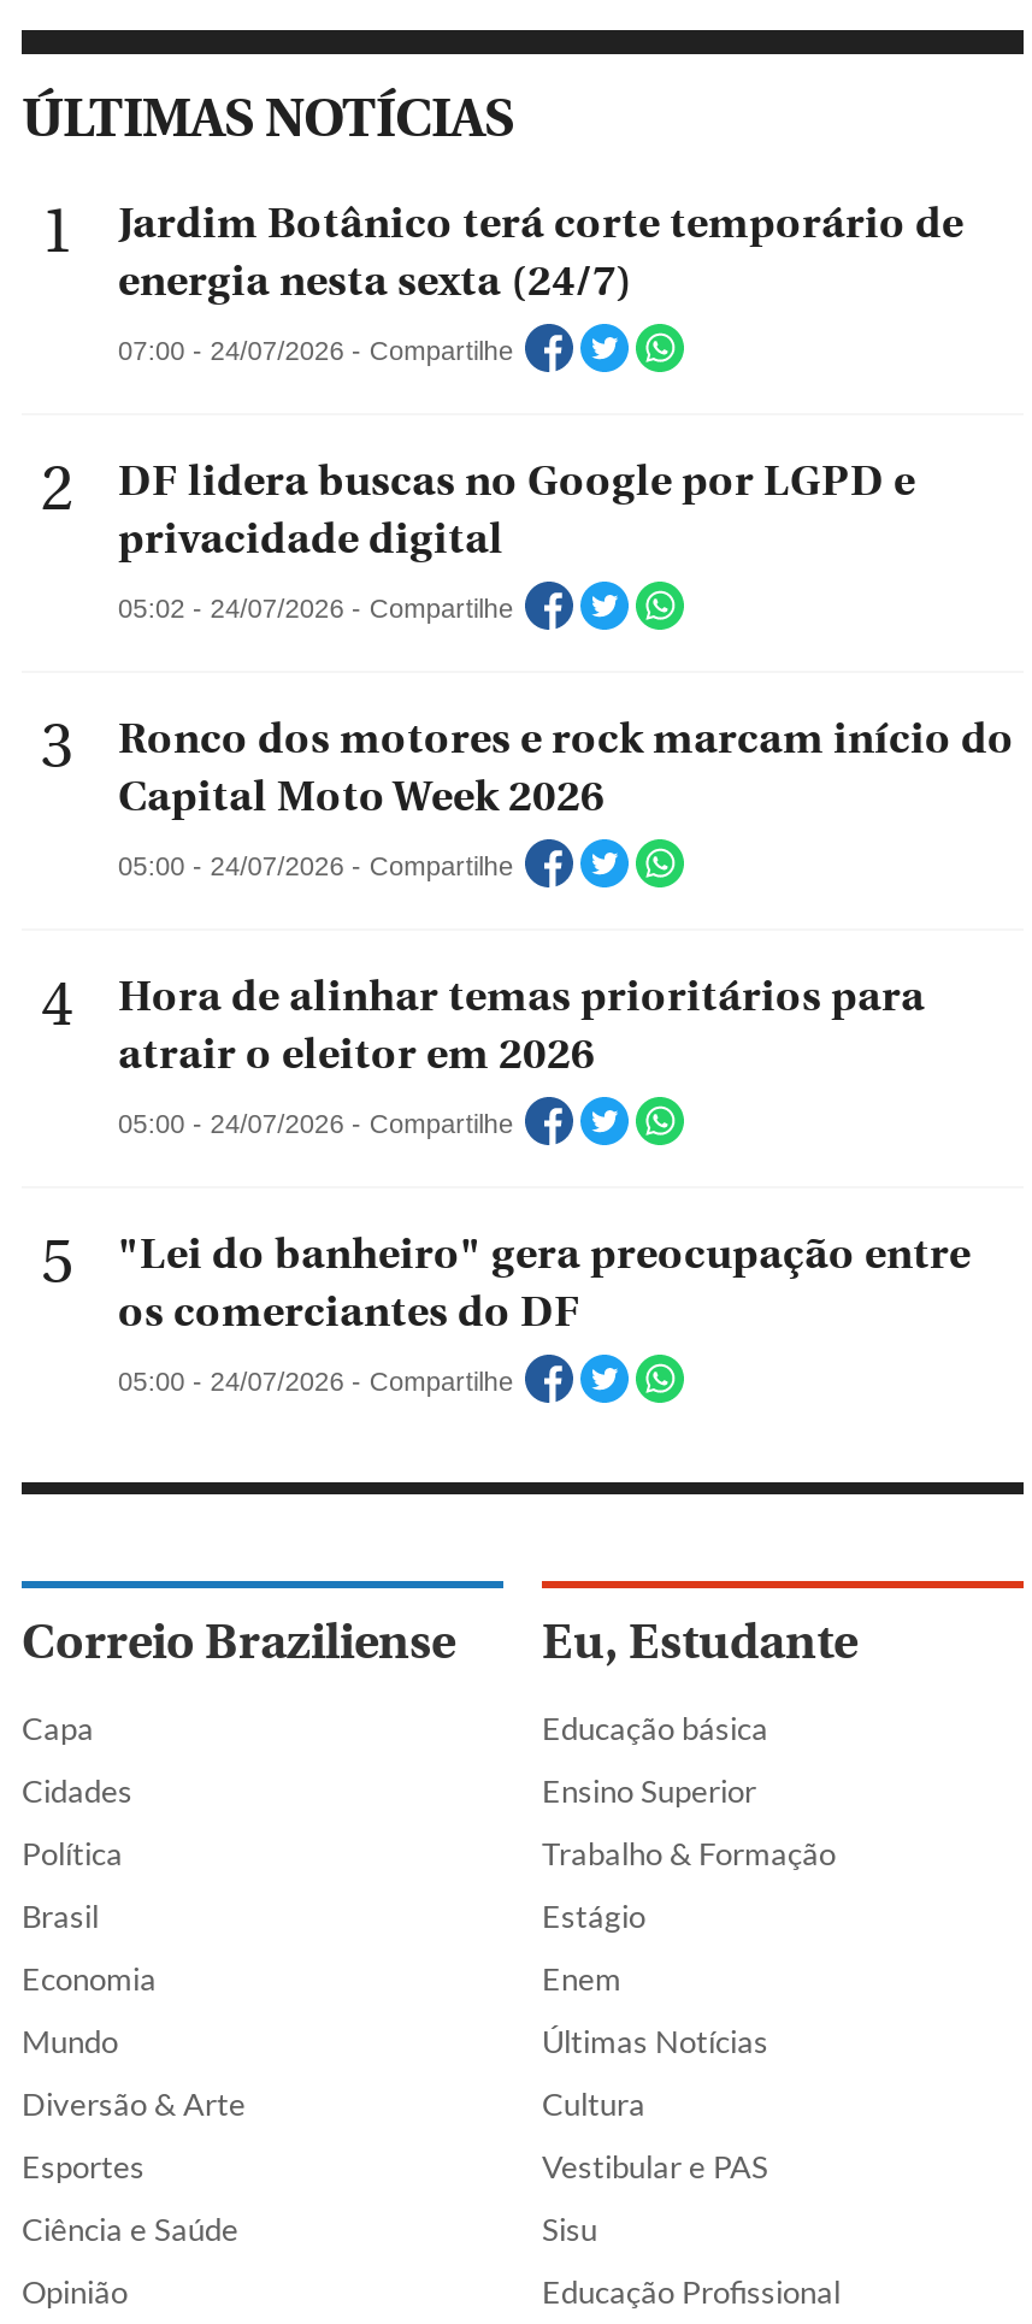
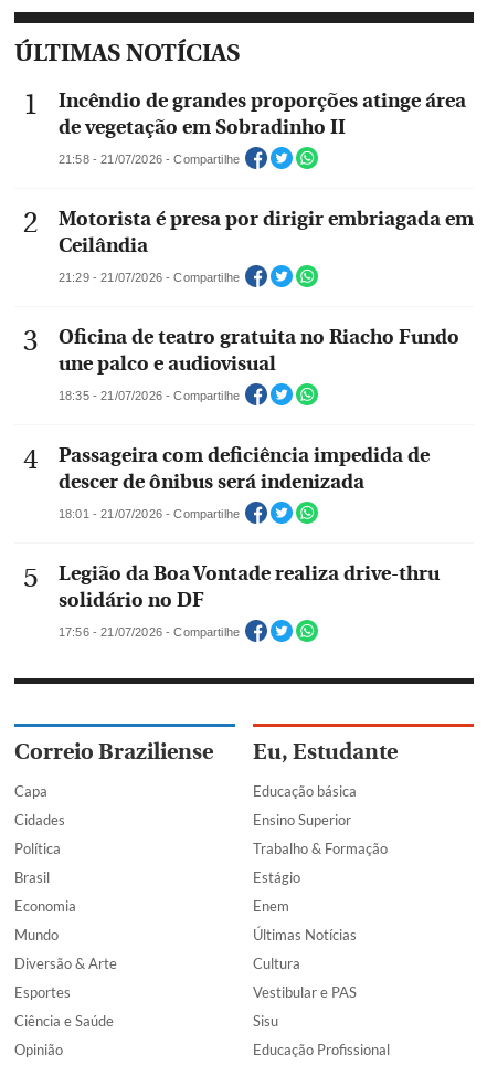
[118,199,963,307] Jardim Botânico terá corte temporário de | energia nesta sexta (24/7) -> [59,89,466,139] Incêndio de grandes proporções atinge área | de vegetação em Sobradinho II
[118,335,513,364] 07:00 - 24/07/2026 - Compartilhe -> [59,152,240,165] 21:58 - 21/07/2026 - Compartilhe
[118,456,915,565] DF lidera buscas no Google por LGPD e | privacidade digital -> [59,208,474,257] Motorista é presa por dirigir embriagada em | Ceilândia
[118,592,513,621] 05:02 - 24/07/2026 - Compartilhe -> [59,270,240,283] 21:29 - 21/07/2026 - Compartilhe
[118,714,1014,822] Ronco dos motores e rock marcam início do | Capital Moto Week 2026 -> [59,326,459,376] Oficina de teatro gratuita no Riacho Fundo | une palco e audiovisual
[118,850,513,879] 05:00 - 24/07/2026 - Compartilhe -> [59,388,240,402] 18:35 - 21/07/2026 - Compartilhe
[118,972,925,1080] Hora de alinhar temas prioritários para | atrair o eleitor em 2026 -> [59,444,430,494] Passageira com deficiência impedida de | descer de ônibus será indenizada
[118,1108,513,1137] 05:00 - 24/07/2026 - Compartilhe -> [59,507,240,520] 18:01 - 21/07/2026 - Compartilhe
[118,1229,971,1338] "Lei do banheiro" gera preocupação entre | os comerciantes do DF -> [59,562,440,612] Legião da Boa Vontade realiza drive-thru | solidário no DF
[118,1366,513,1394] 05:00 - 24/07/2026 - Compartilhe -> [59,625,240,638] 17:56 - 21/07/2026 - Compartilhe

